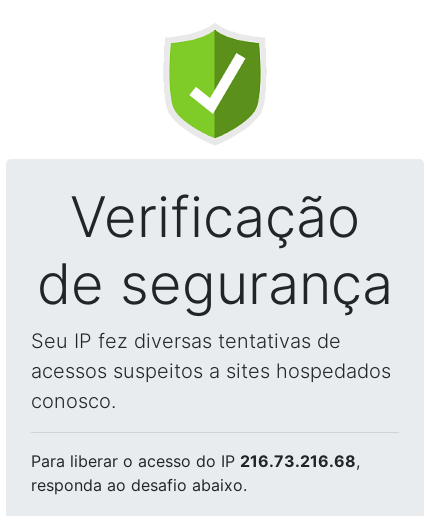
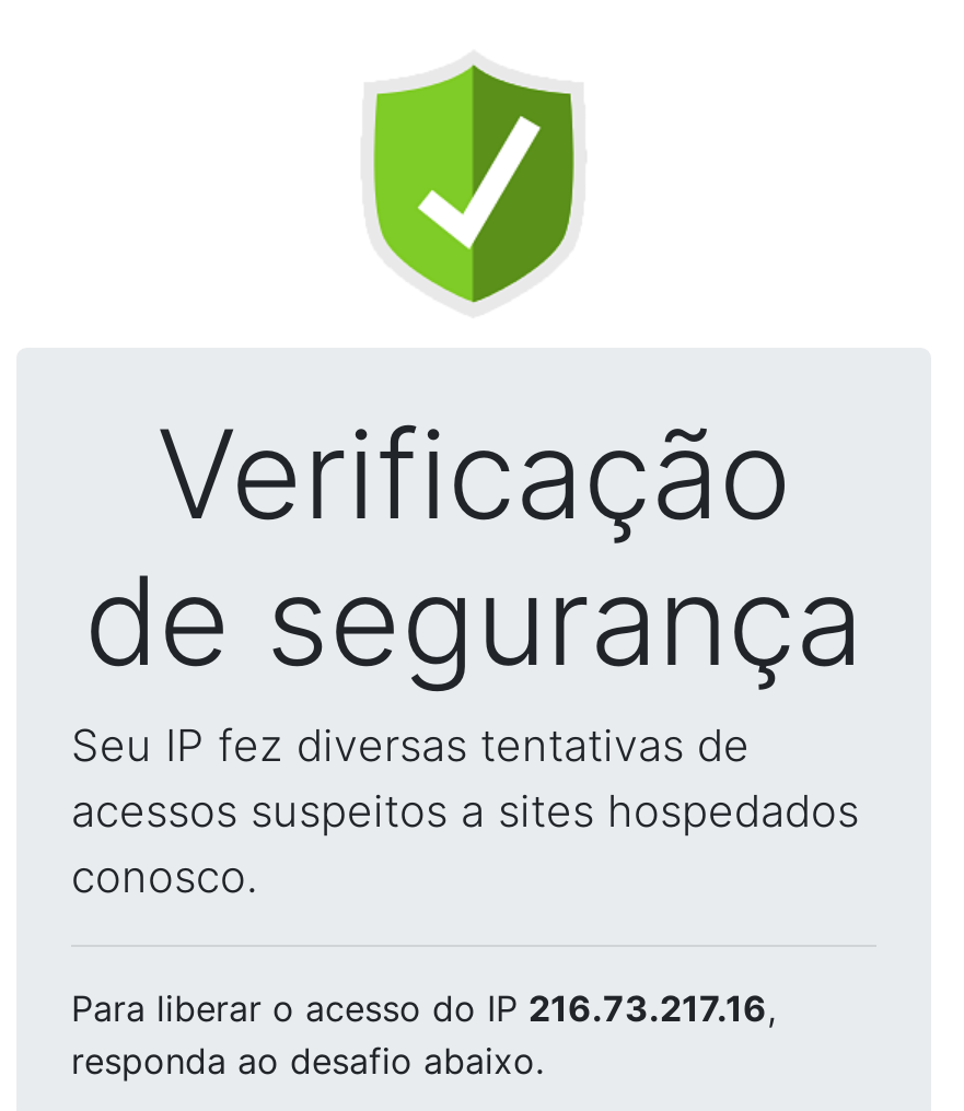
[31,451,360,471] Para liberar o acesso do IP 216.73.216.68, -> [71,986,776,1030] Para liberar o acesso do IP 216.73.217.16,

